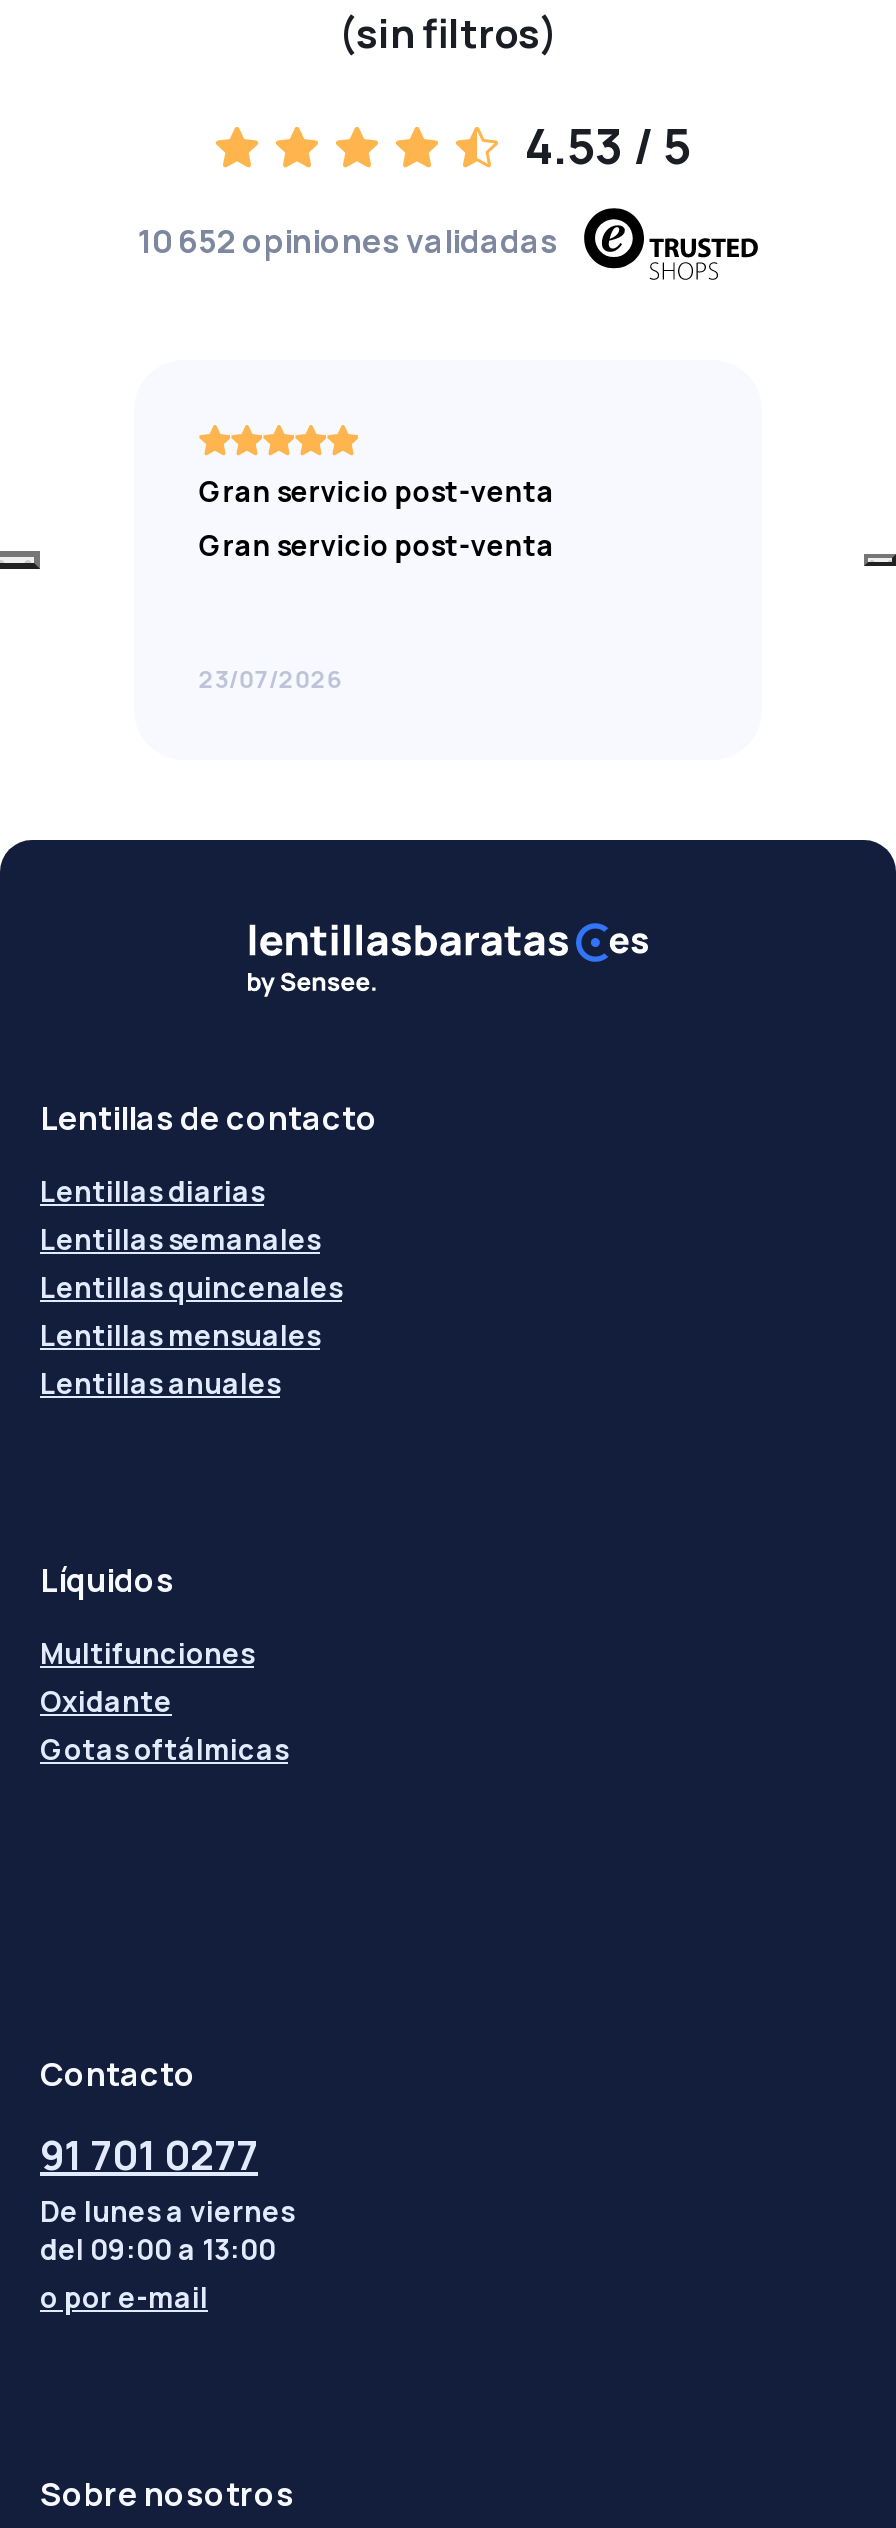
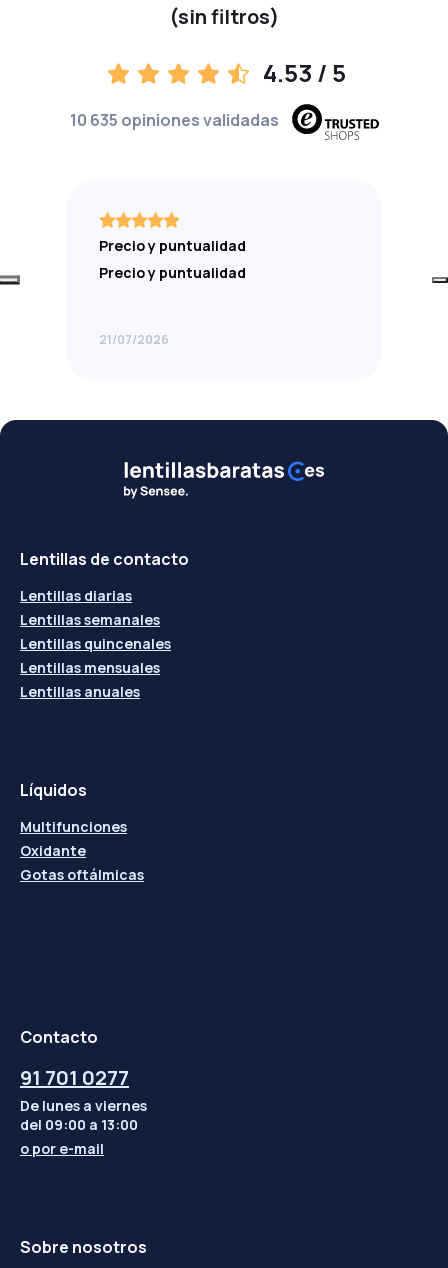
[138,219,558,263] 10 652 opiniones validadas -> [69,110,278,132] 10 635 opiniones validadas
[198,473,554,565] Gran servicio post-venta | Gran servicio post-venta -> [99,236,246,282] Precio y puntualidad | Precio y puntualidad
[198,663,342,697] 23/07/2026 -> [99,331,169,348] 21/07/2026

